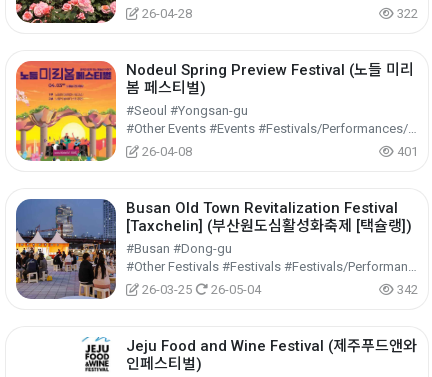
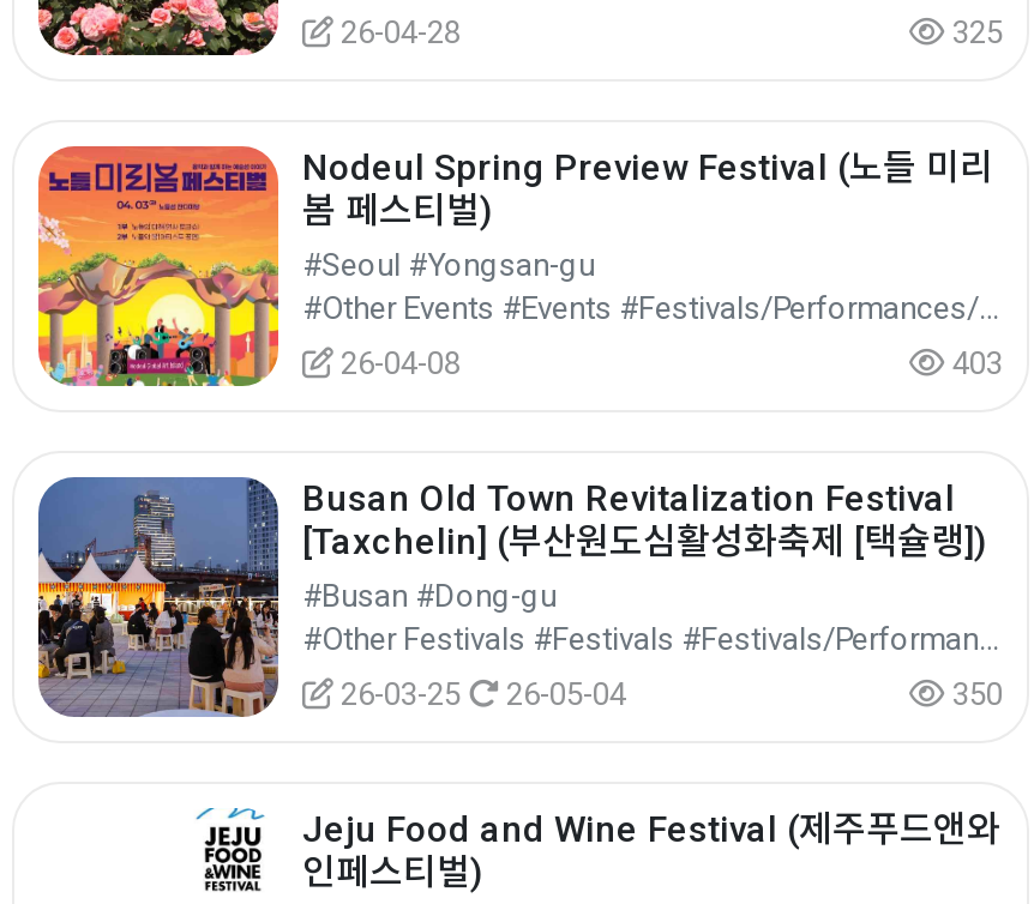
[394,6,418,21] 322 -> [945,14,1003,50] 325
[394,144,418,159] 401 -> [945,345,1003,381] 403
[394,282,418,297] 342 -> [945,676,1003,712] 350

